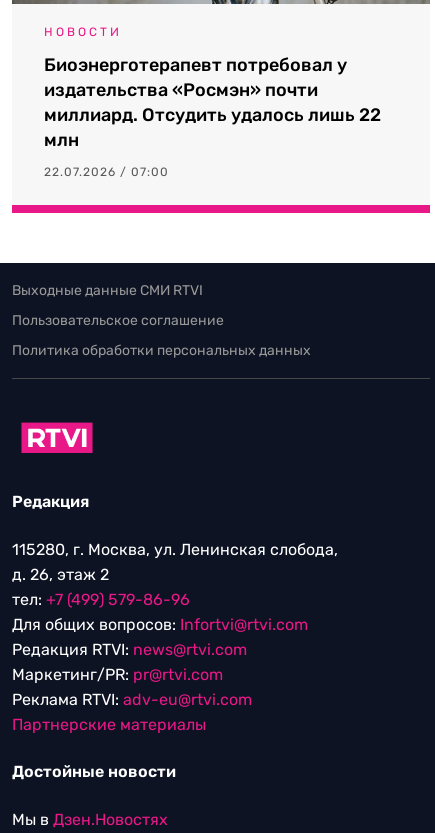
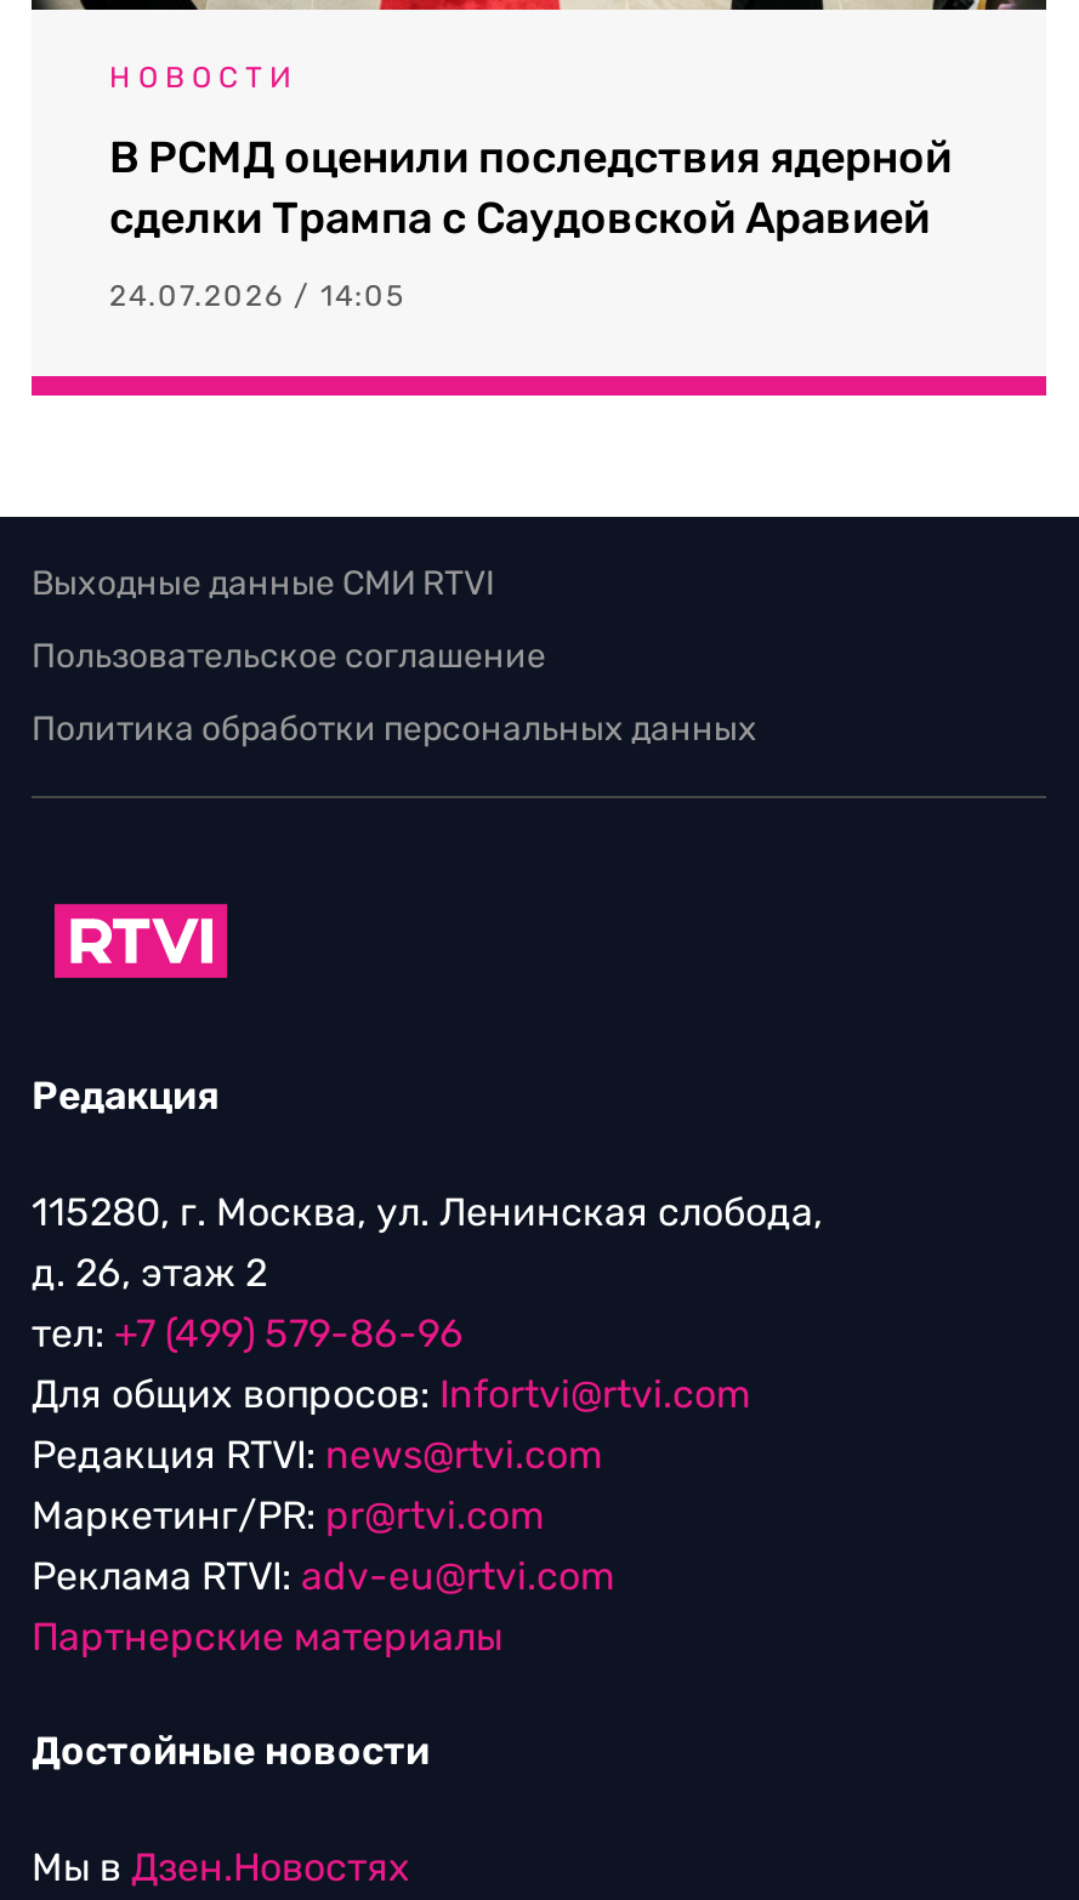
[44,54,381,151] Биоэнерготерапевт потребовал у | издательства «Росмэн» почти | миллиард. Отсудить удалось лишь 22 | млн -> [109,131,952,245] В РСМД оценили последствия ядерной | сделки Трампа с Саудовской Аравией
[44,165,169,179] 22.07.2026 / 07:00 -> [109,279,405,313] 24.07.2026 / 14:05

